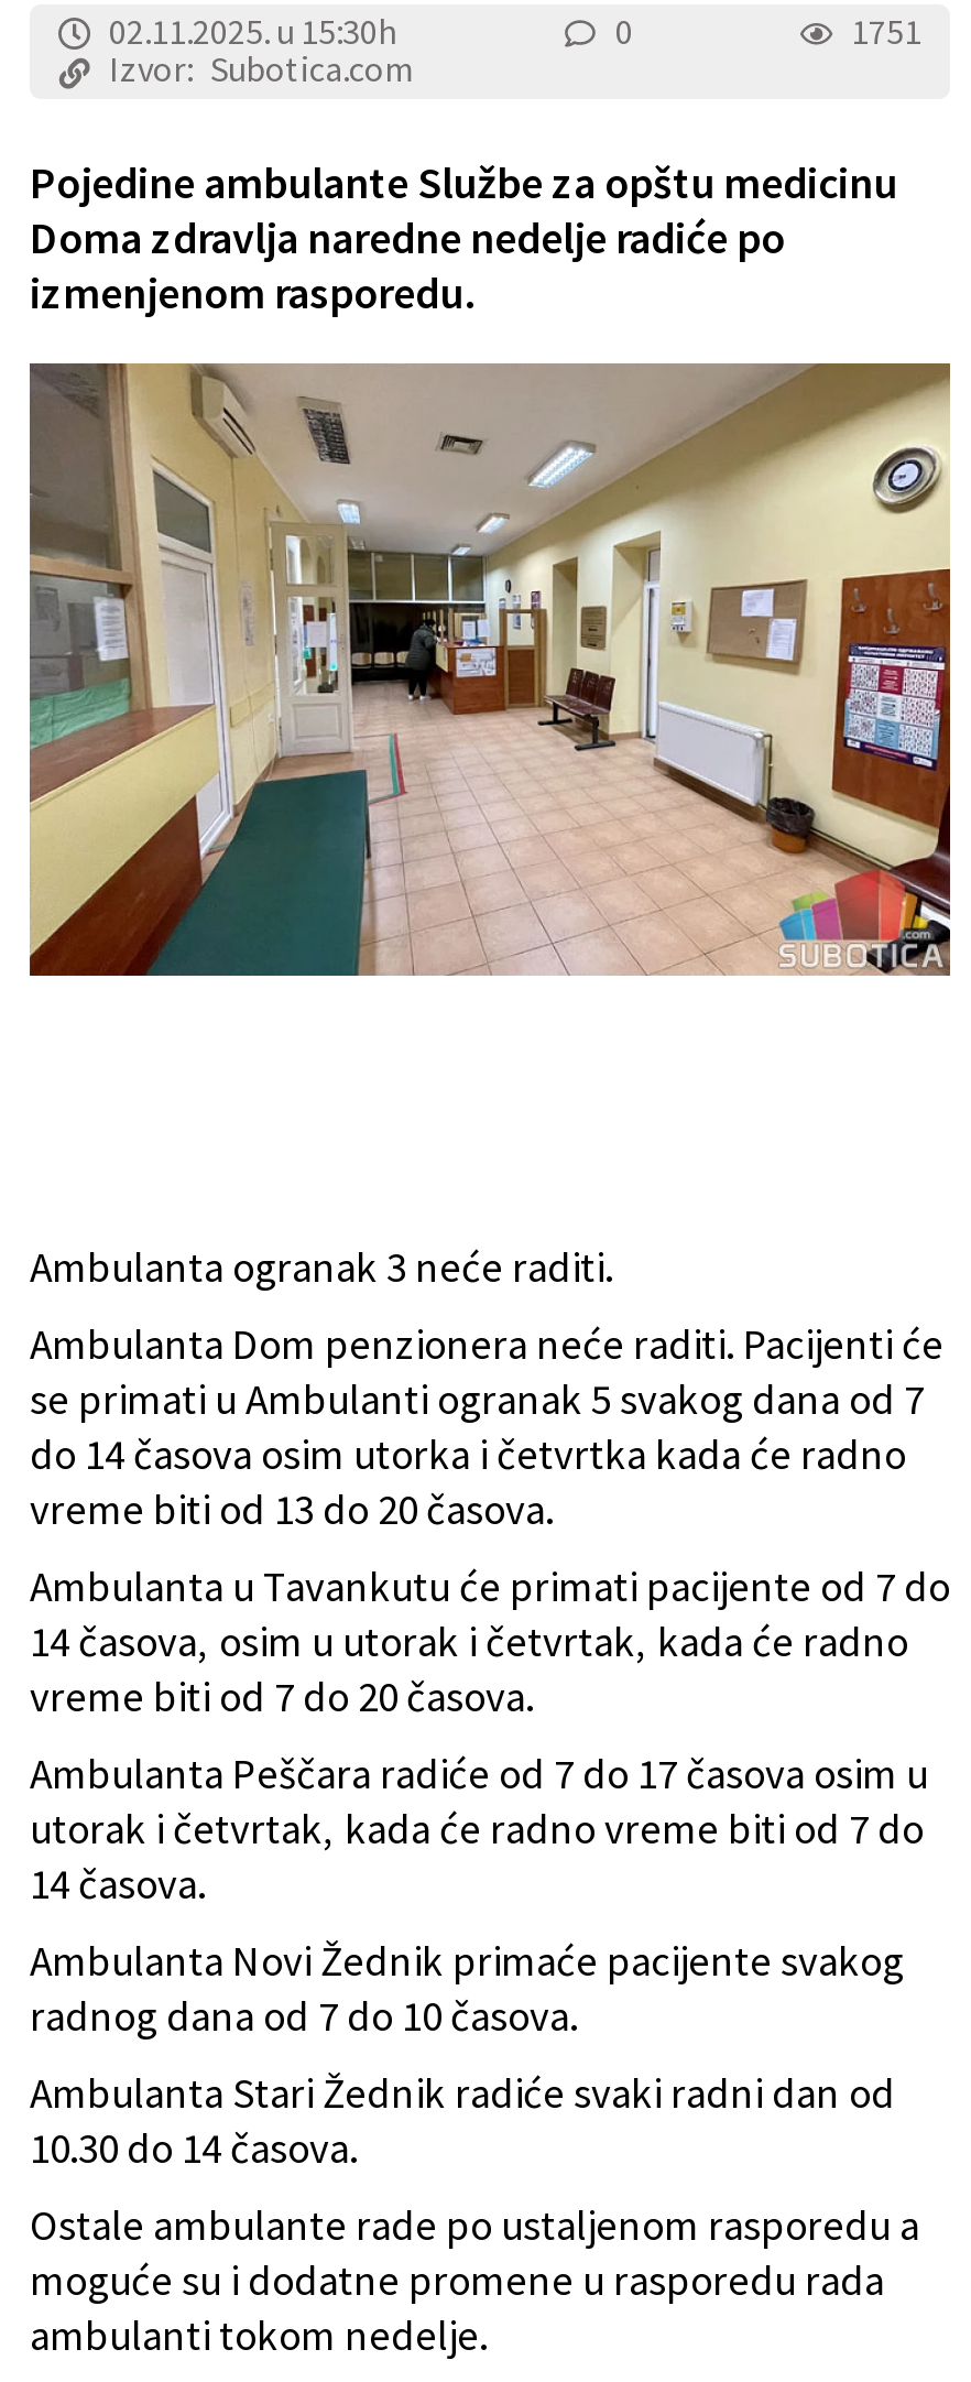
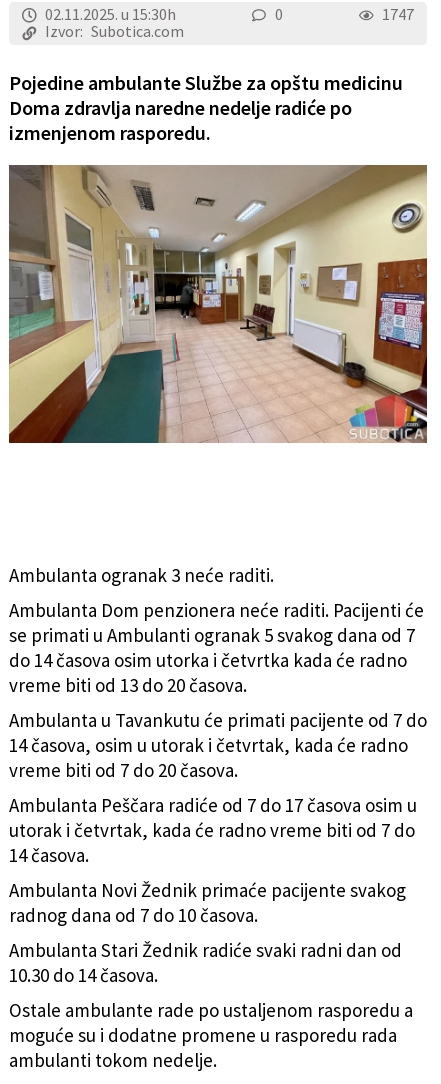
[844,8,921,52] 1751 -> [379,3,414,23] 1747

